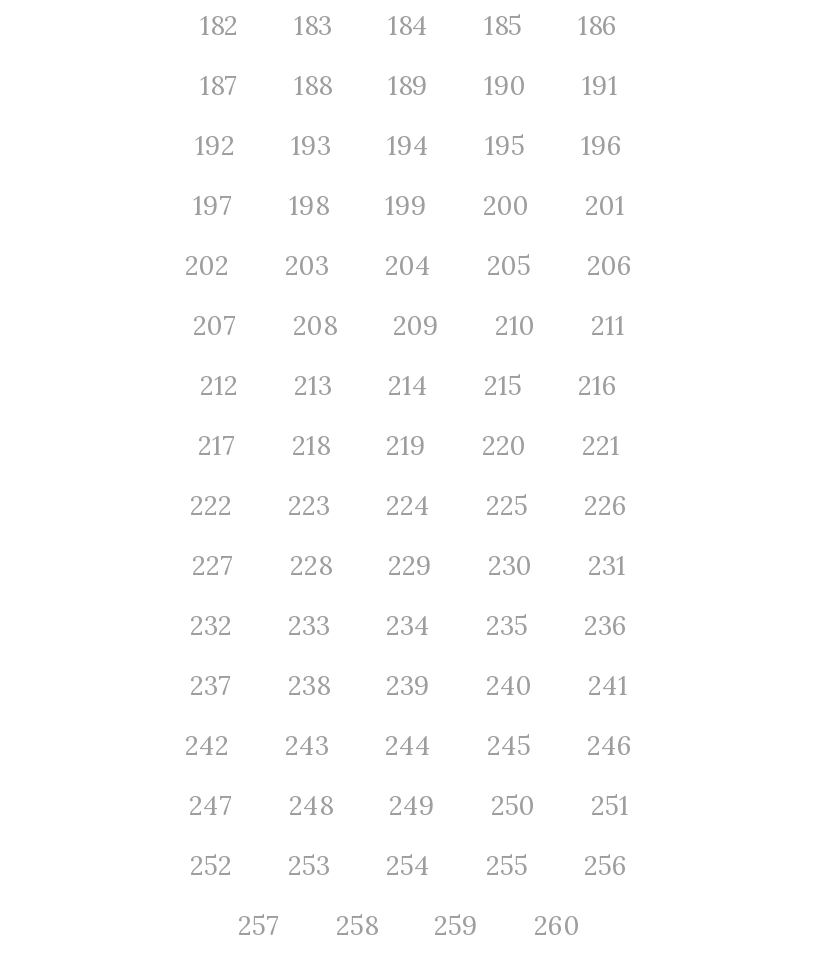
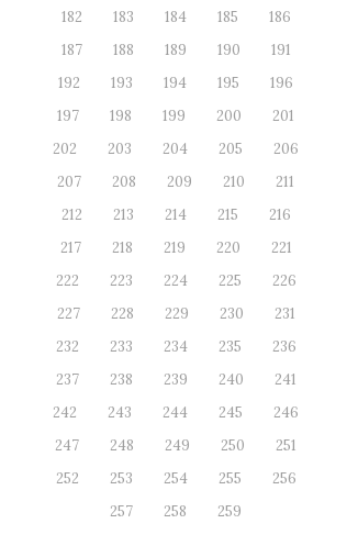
[534,909,580,943] 260 -> none

